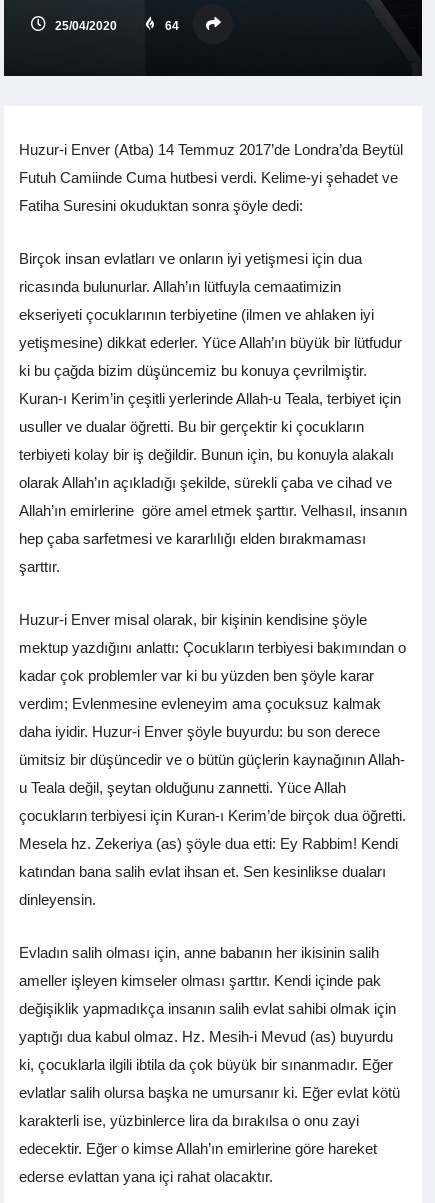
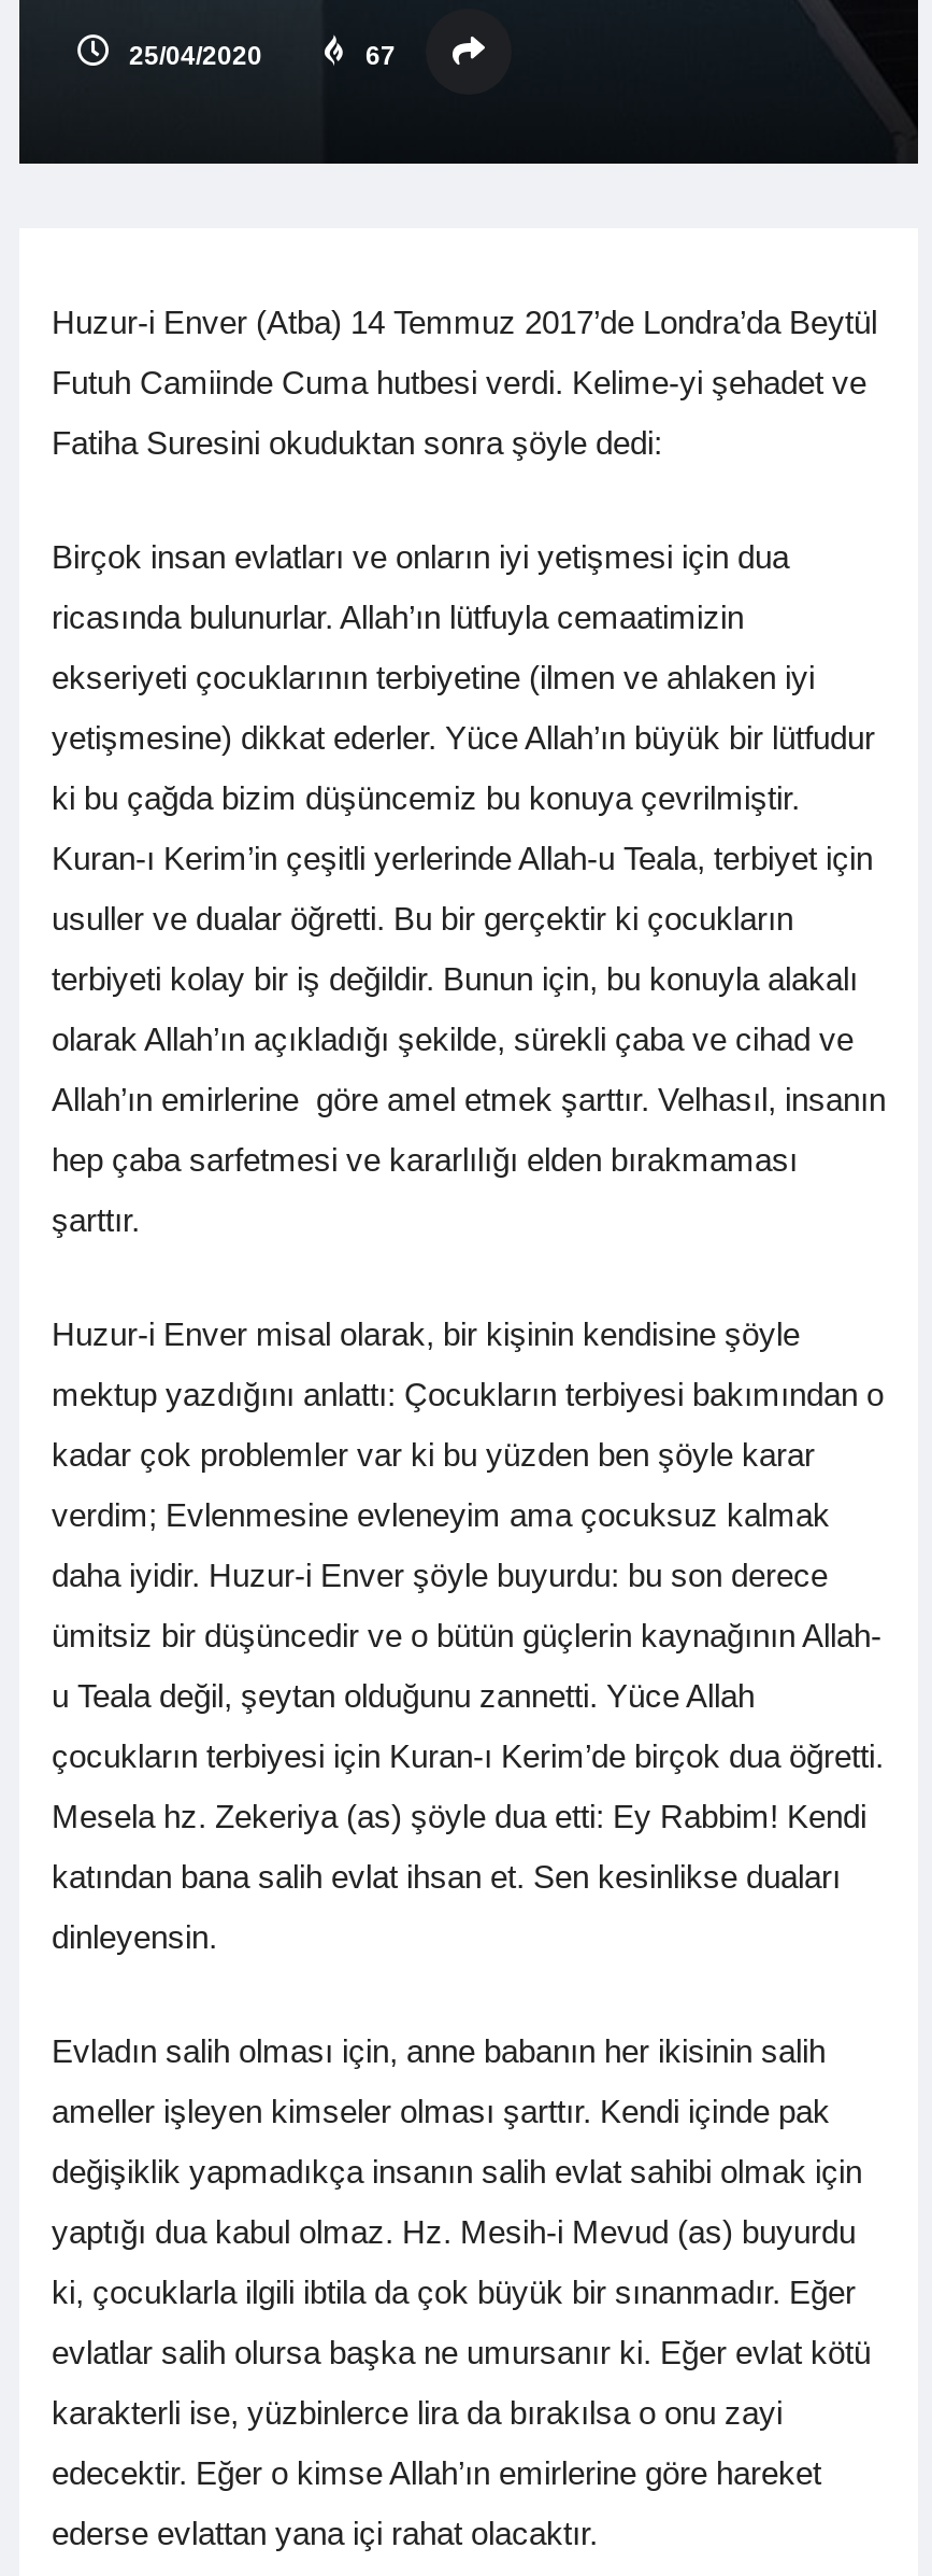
[162,19,179,33] 64 -> [359,41,396,71] 67

